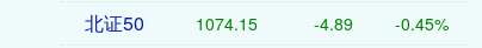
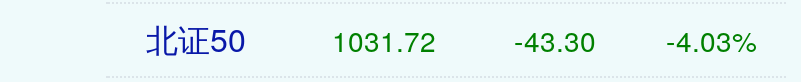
[196,12,258,35] 1074.15 -> [332,20,436,60] 1031.72
[314,12,353,35] -4.89 -> [514,20,596,60] -43.30
[395,12,449,35] -0.45% -> [666,20,756,60] -4.03%

